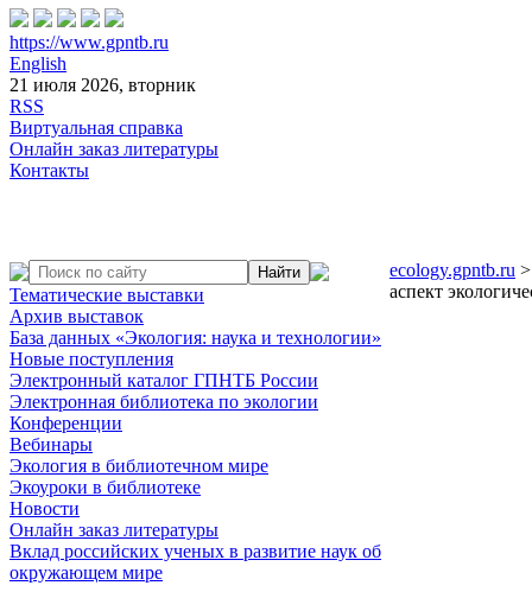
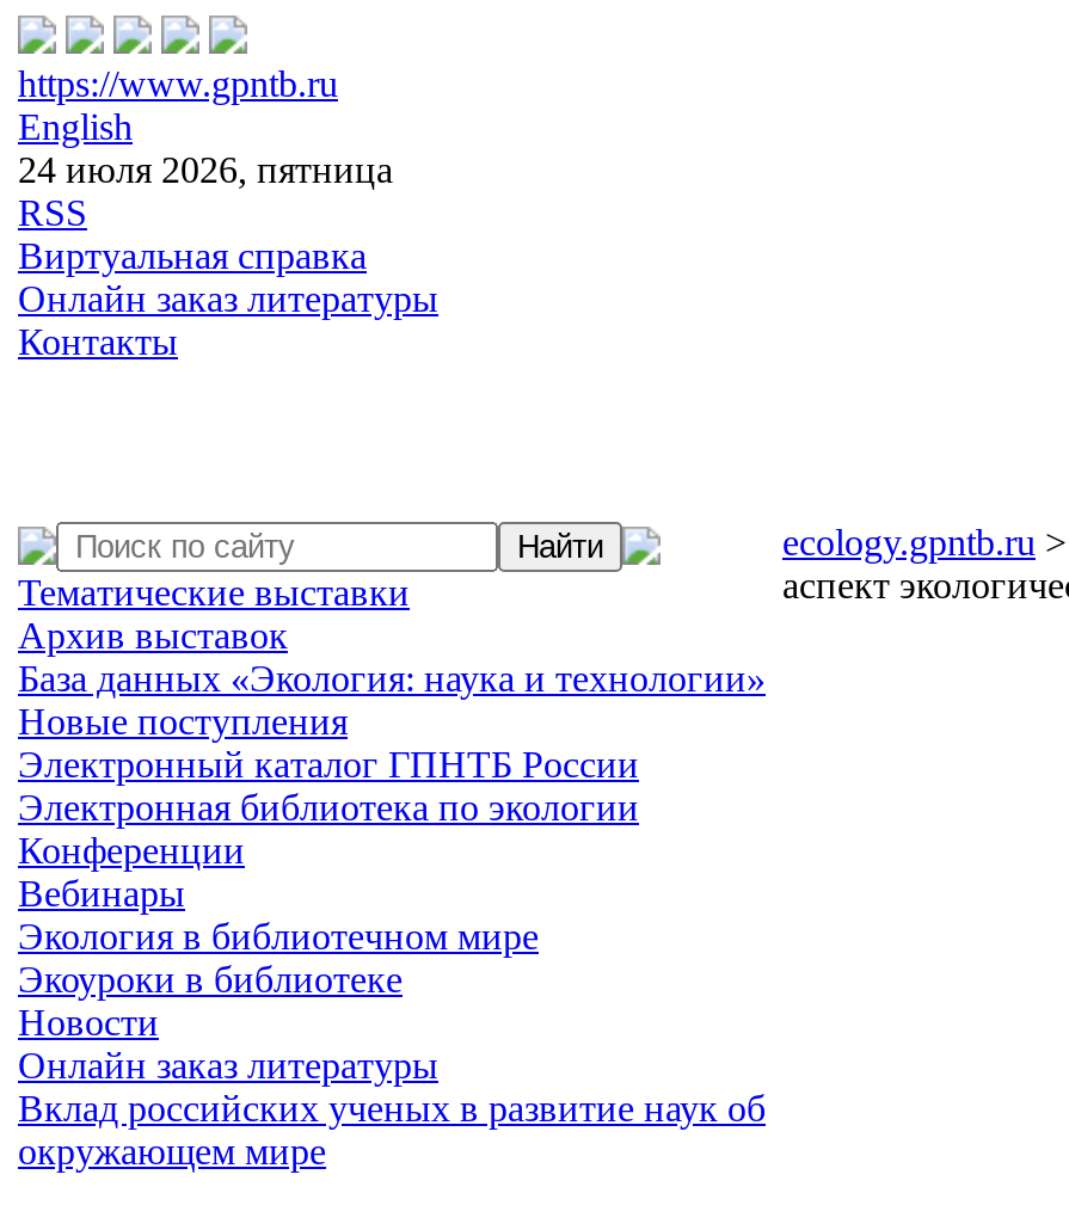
[9,75,196,95] 21 июля 2026, вторник -> [18,149,393,190] 24 июля 2026, пятница

